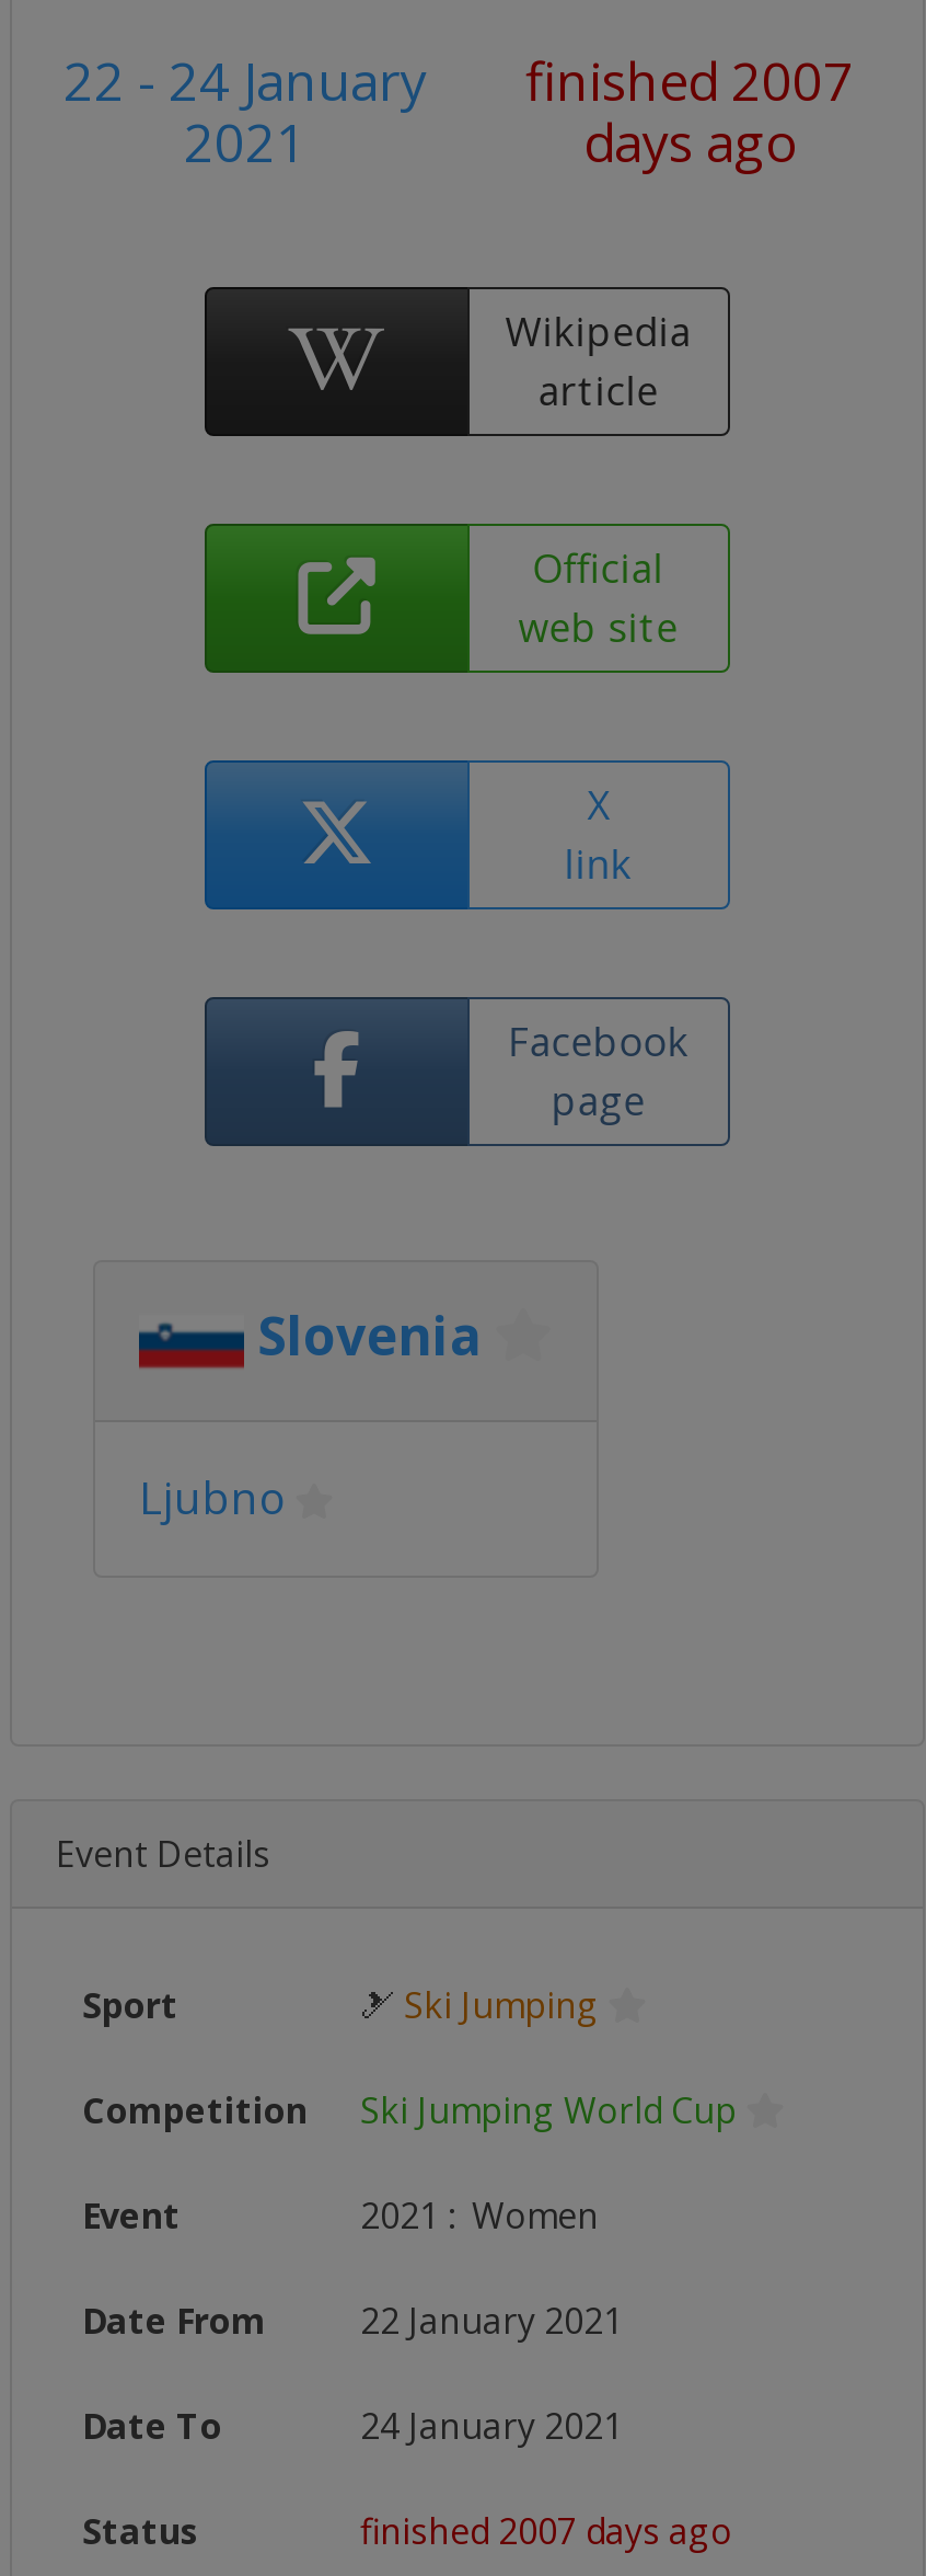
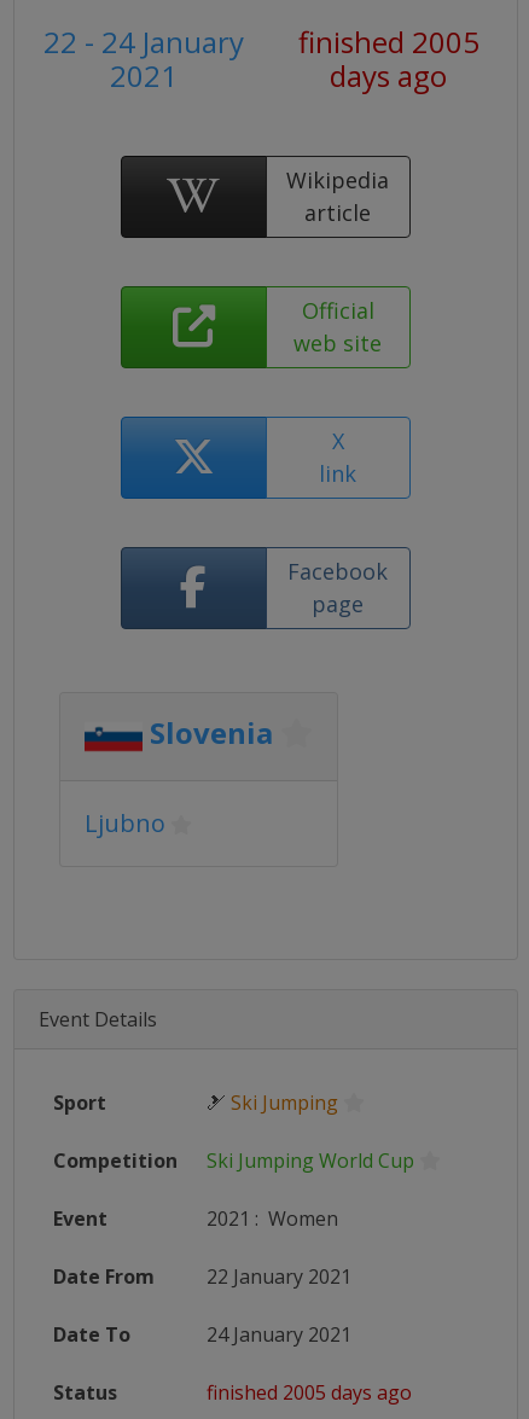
[63,44,854,116] 22 - 24 January finished 2007 -> [43,22,479,62] 22 - 24 January finished 2005
[360,2507,732,2555] finished 2007 days ago -> [207,1379,412,1406] finished 2005 days ago

